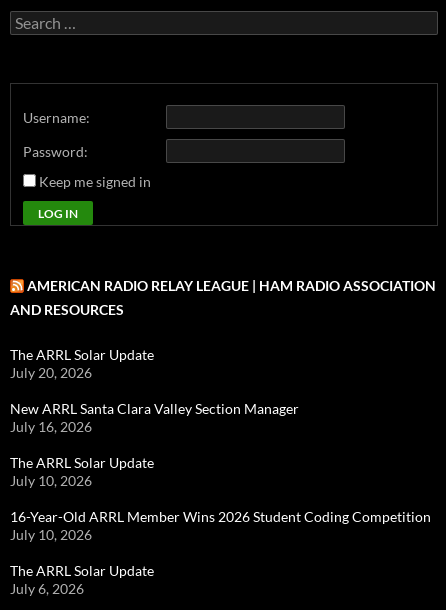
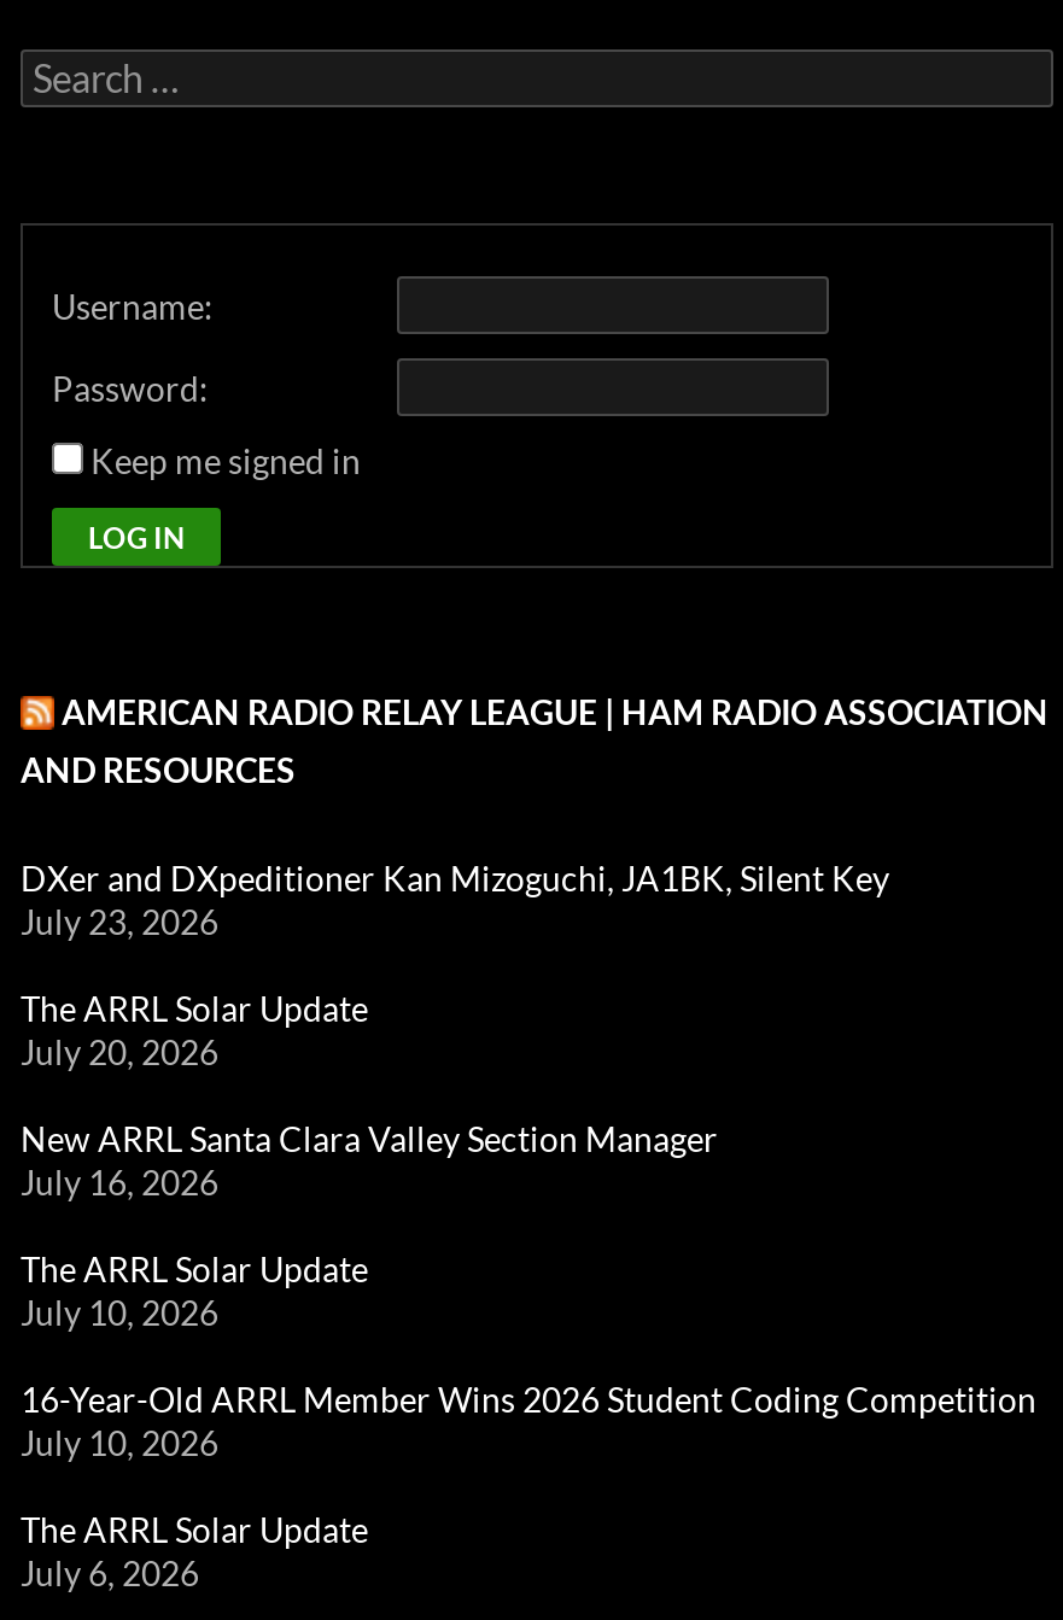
none -> [21,859,889,943] DXer and DXpeditioner Kan Mizoguchi, JA1BK, Silent Key | July 23, 2026

